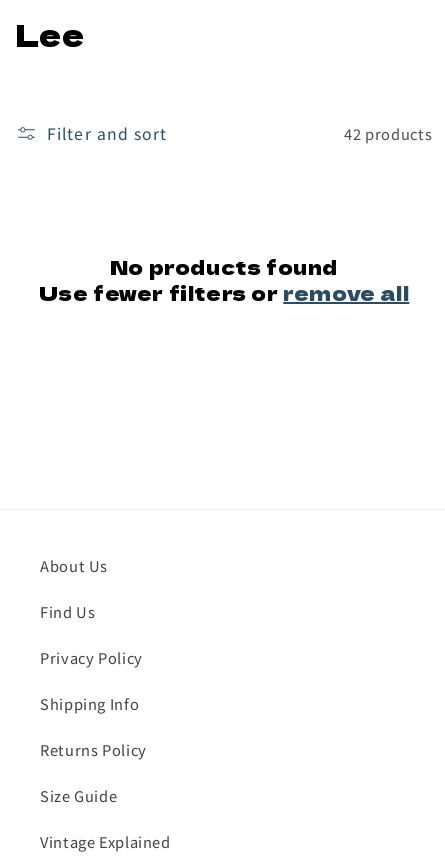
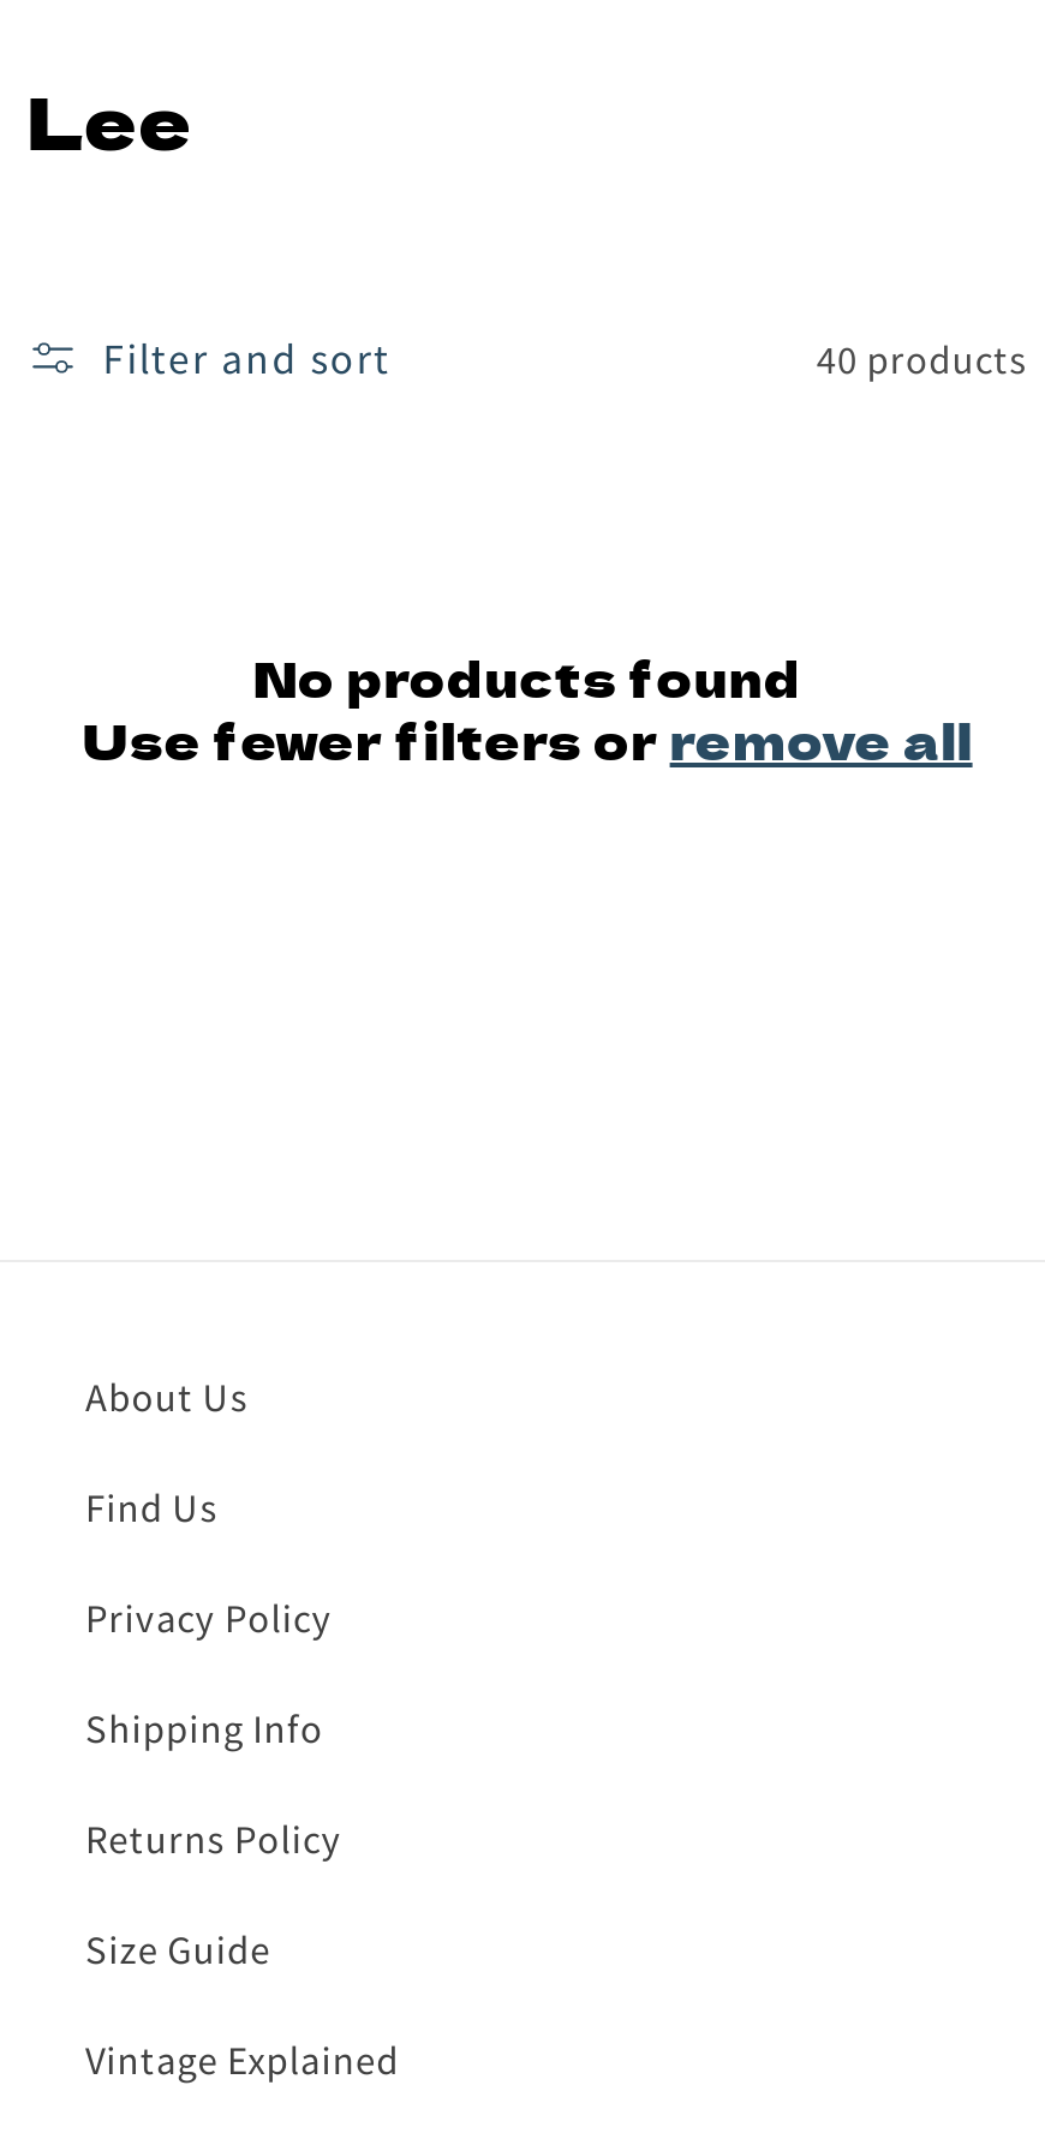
[344,123,432,144] 42 products -> [816,333,1027,383] 40 products

